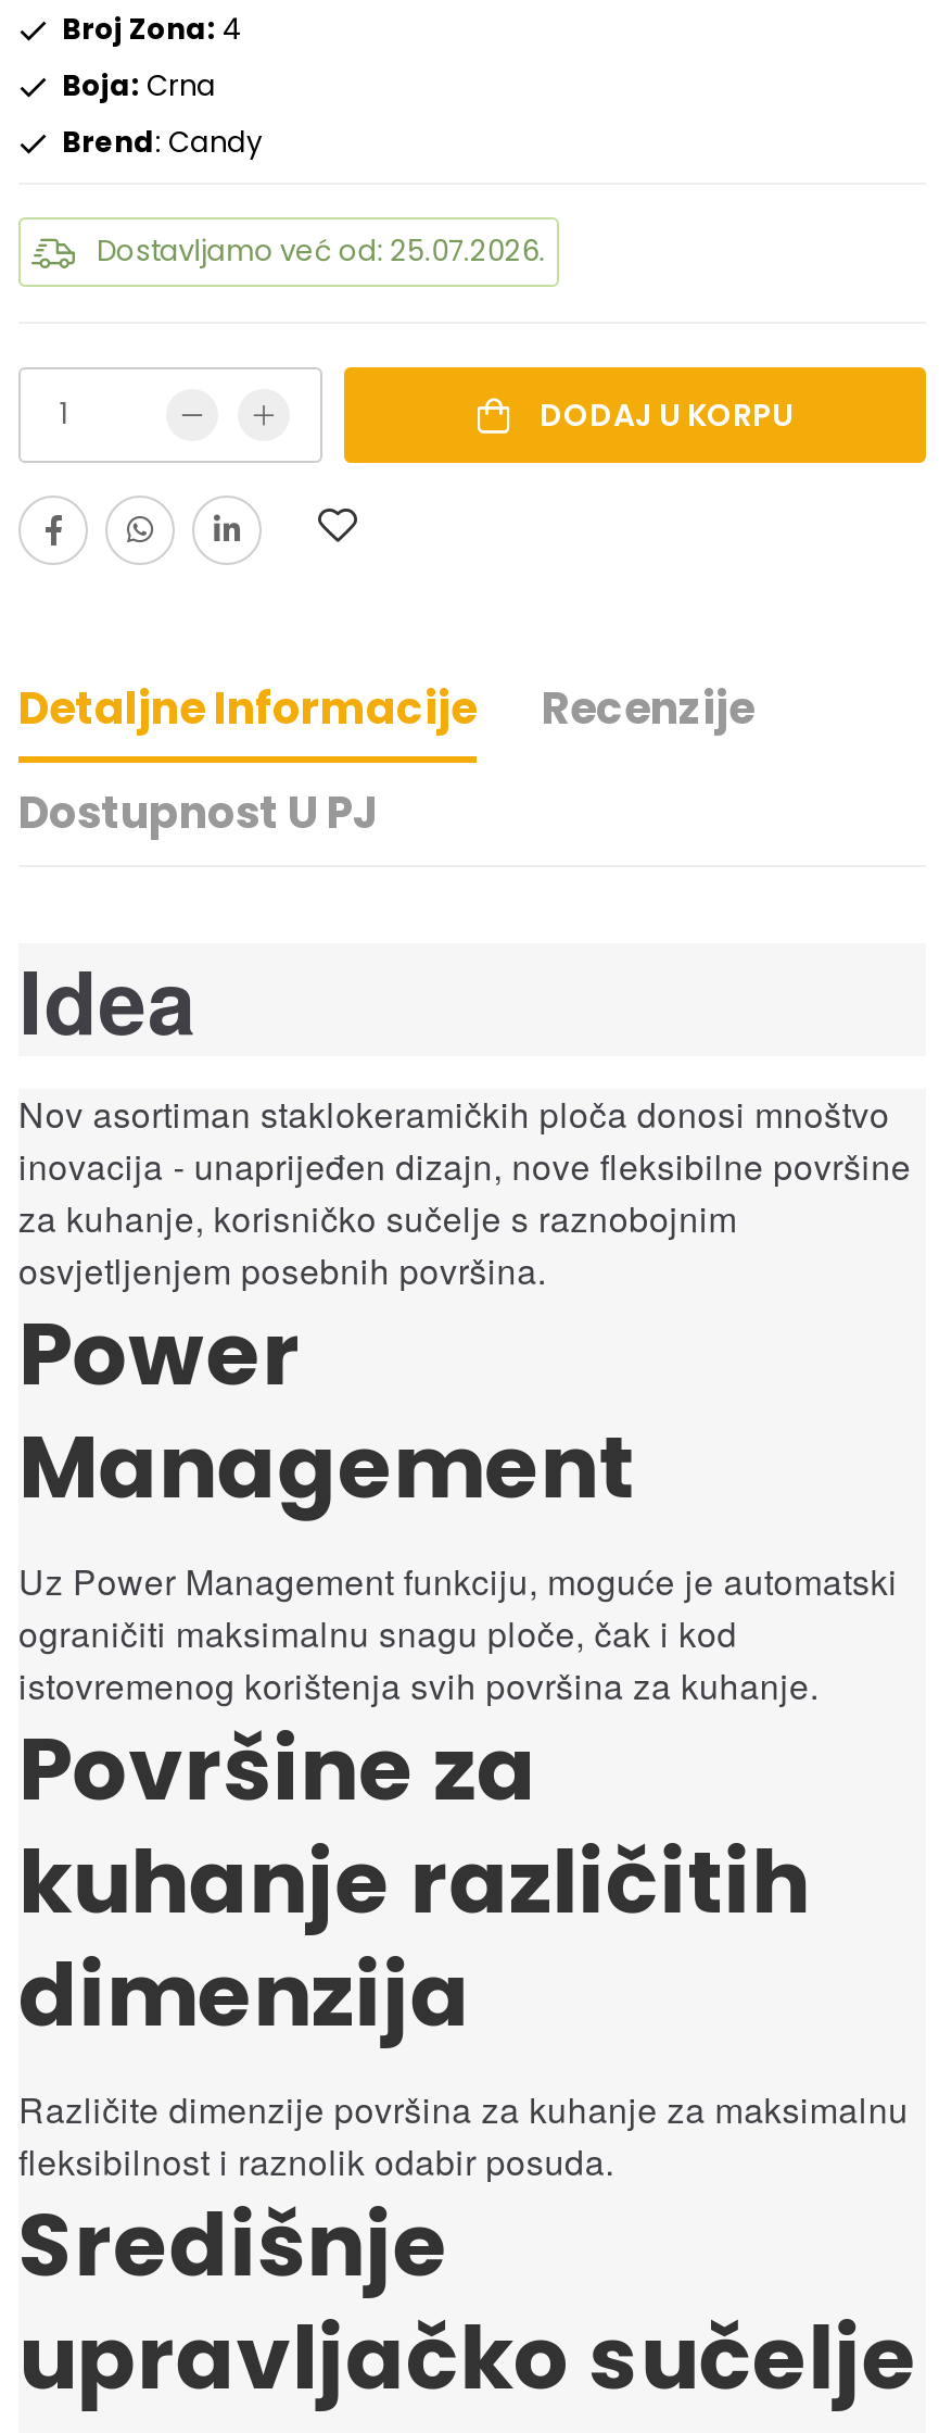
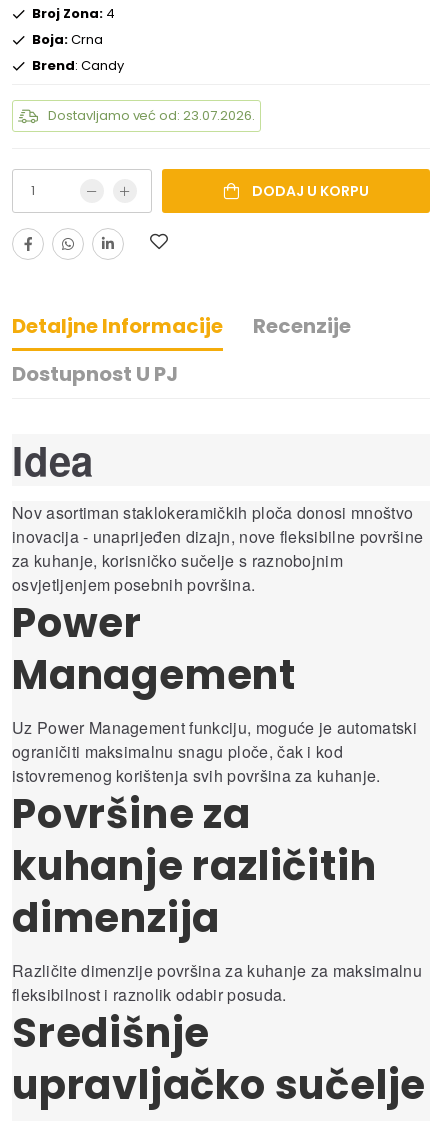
[97,231,546,273] Dostavljamo već od: 25.07.2026. -> [48,106,255,125] Dostavljamo već od: 23.07.2026.

